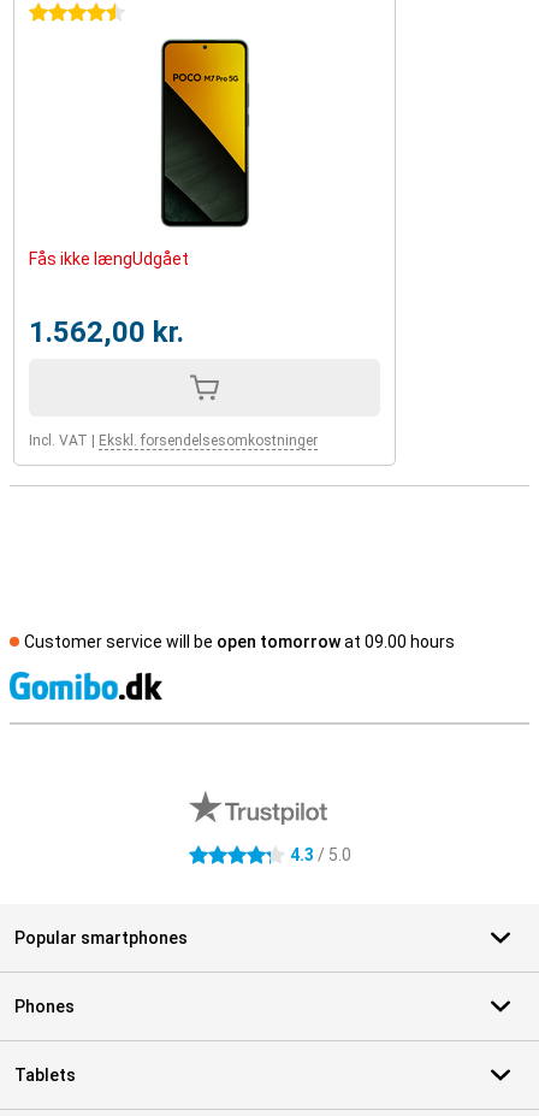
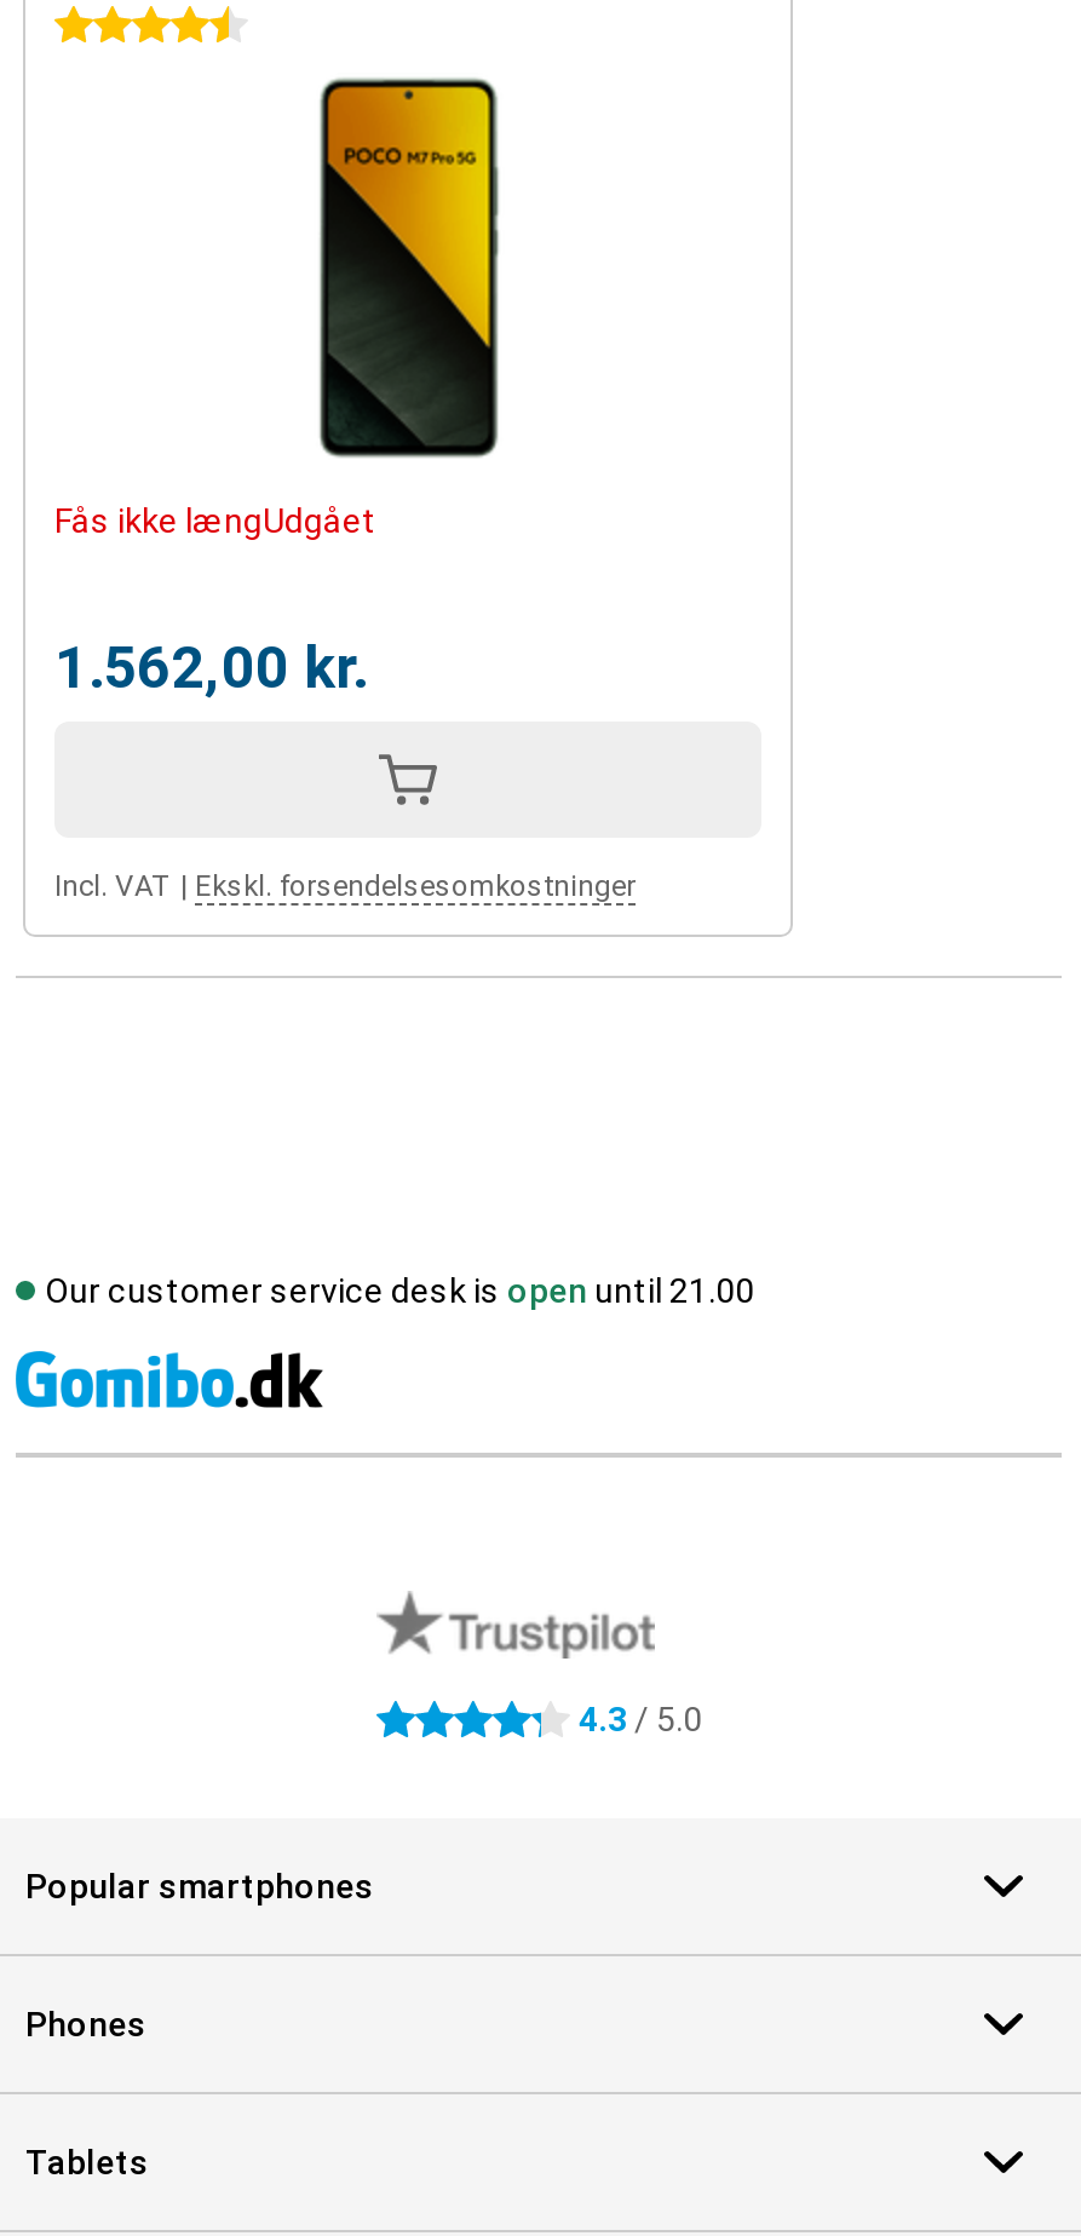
[24,632,455,651] Customer service will be open tomorrow at 09.00 hours -> [45,1271,754,1310] Our customer service desk is open until 21.00

